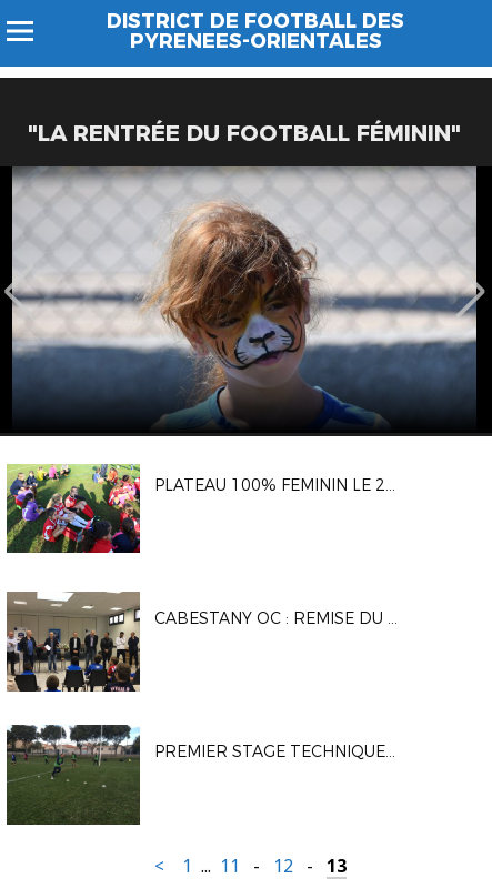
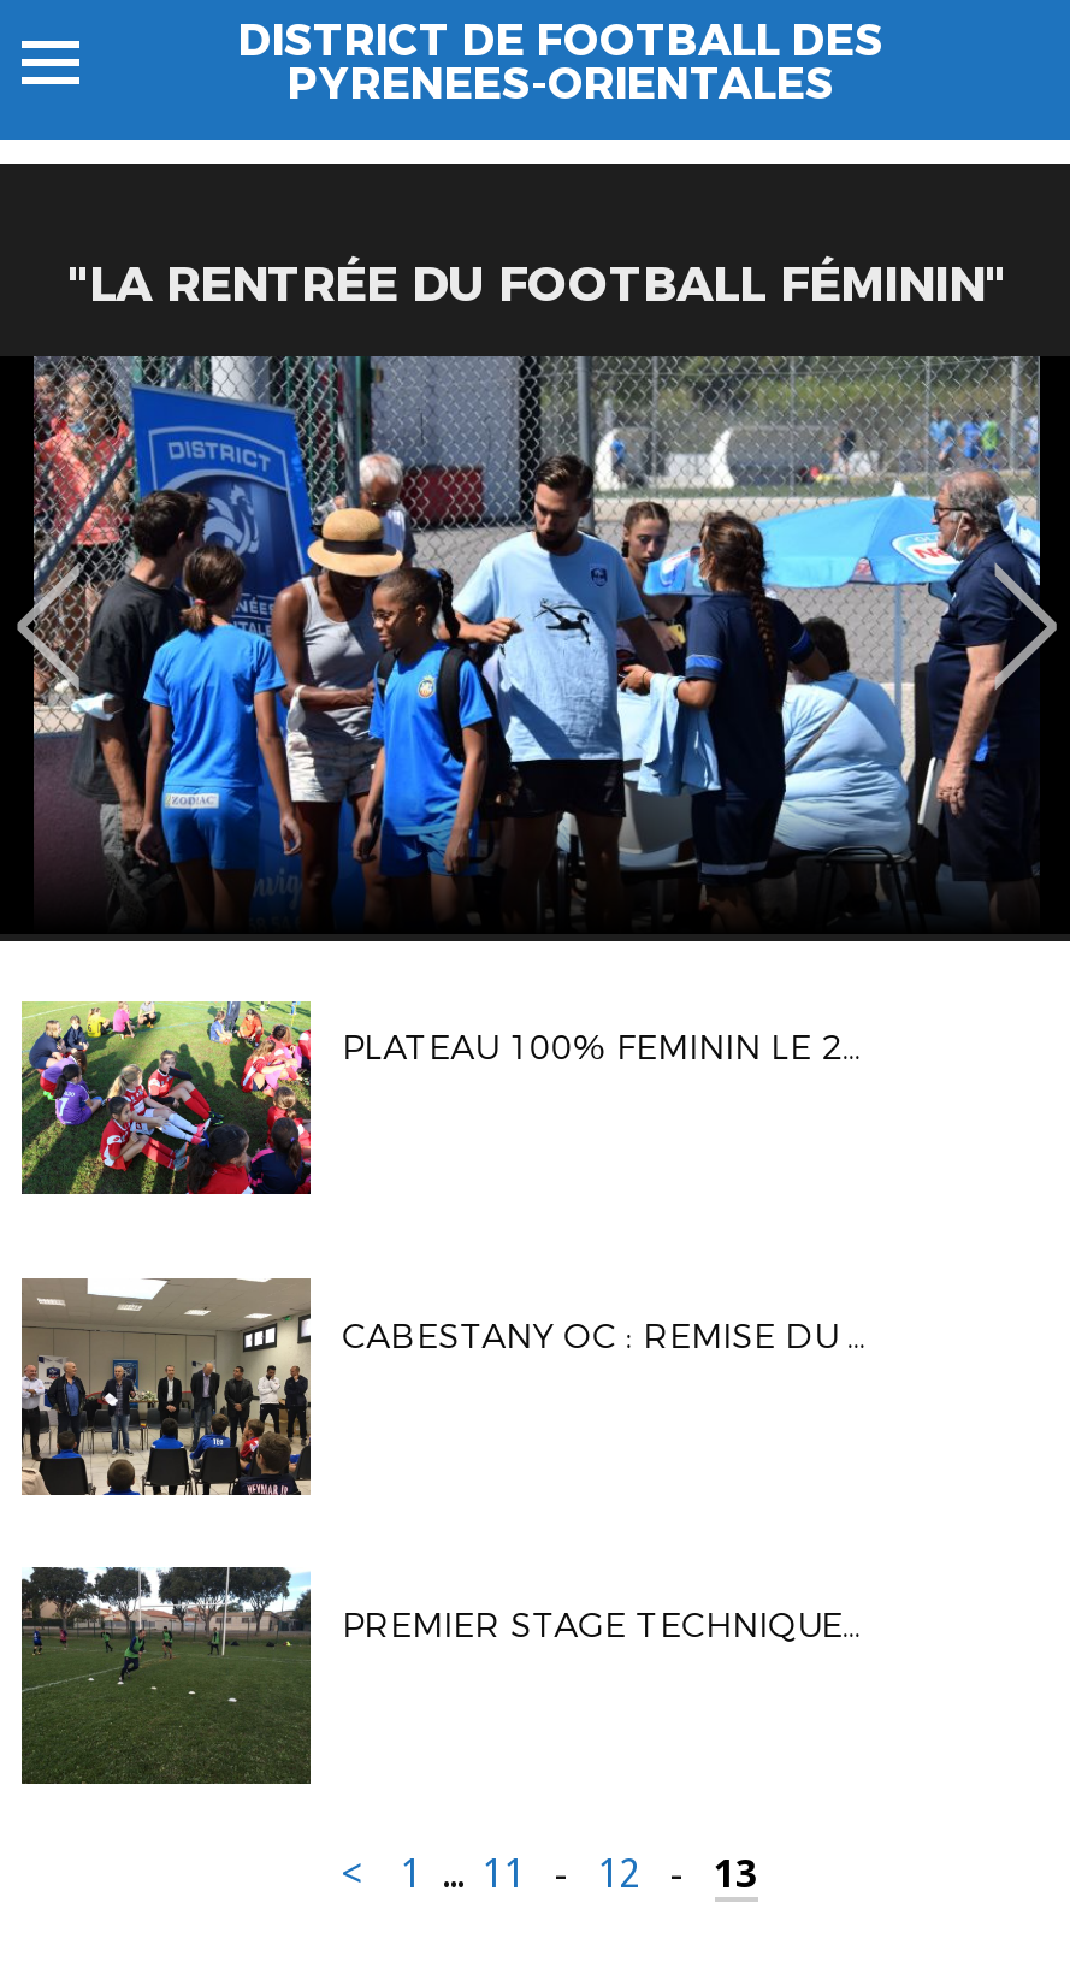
[11,167,478,425] [image] -> [31,356,1042,915] [image]

